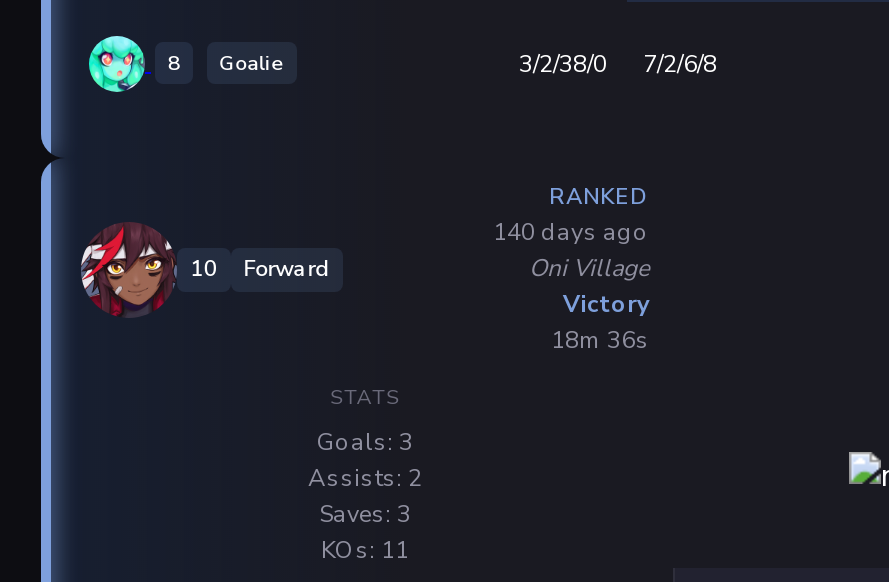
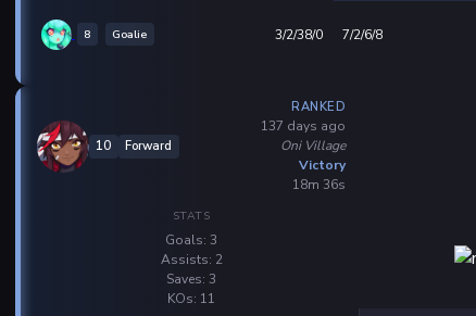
[493,216,649,248] 140 days ago -> [261,117,346,135] 137 days ago

